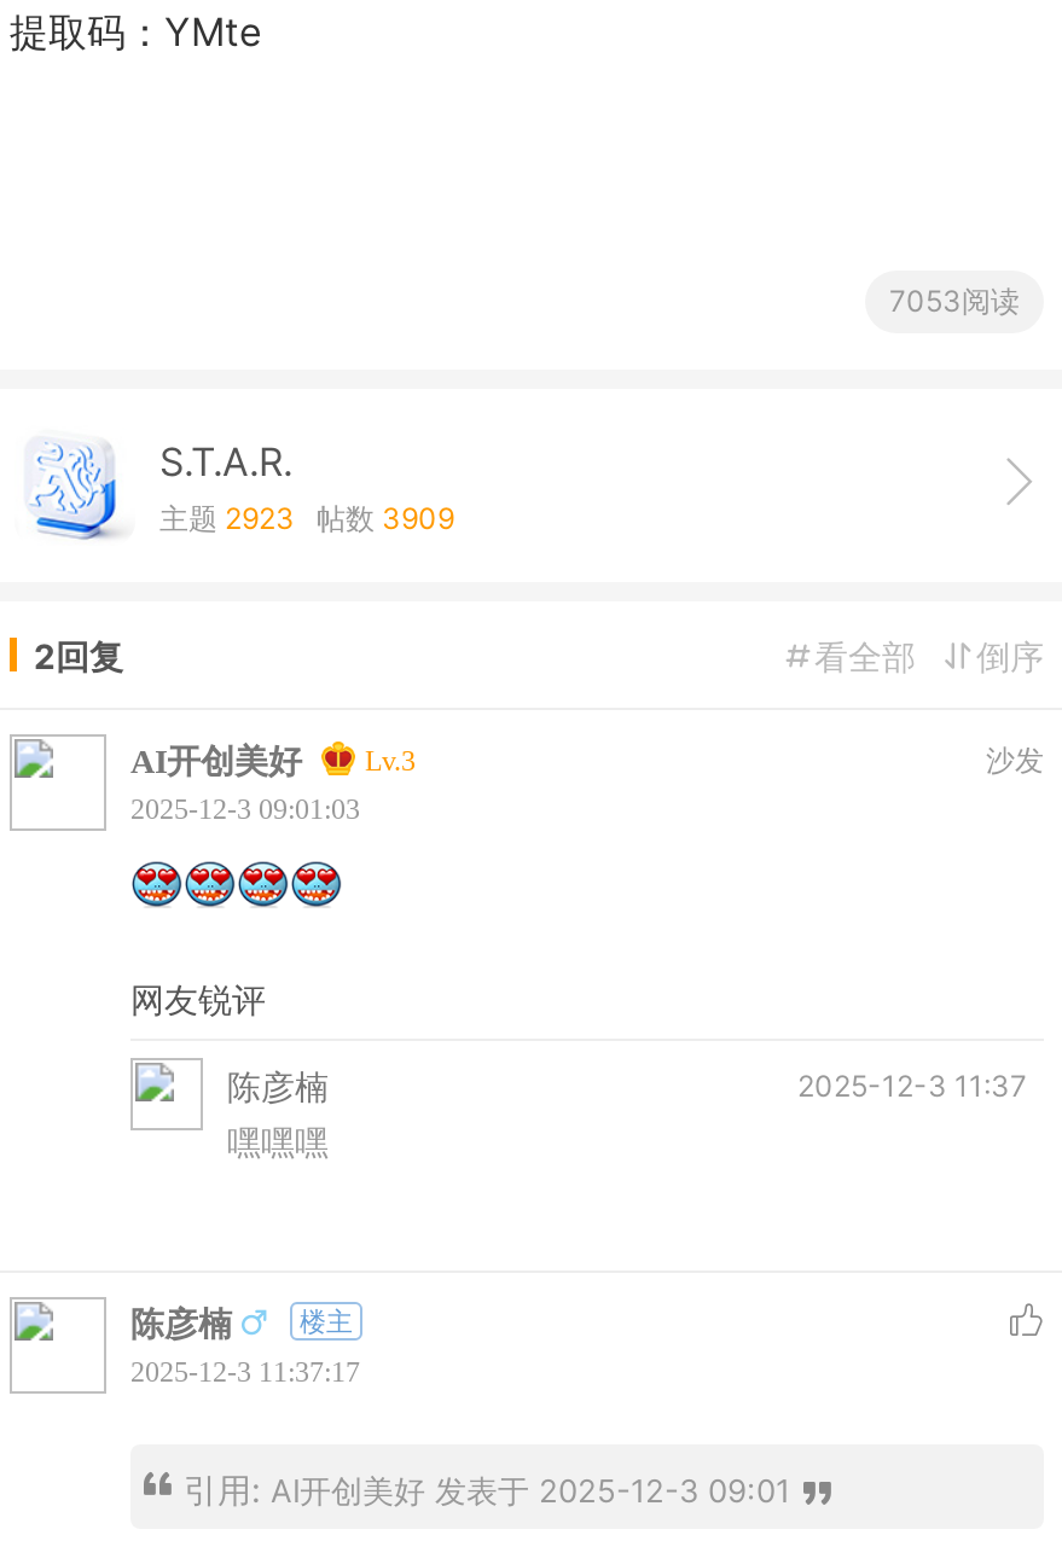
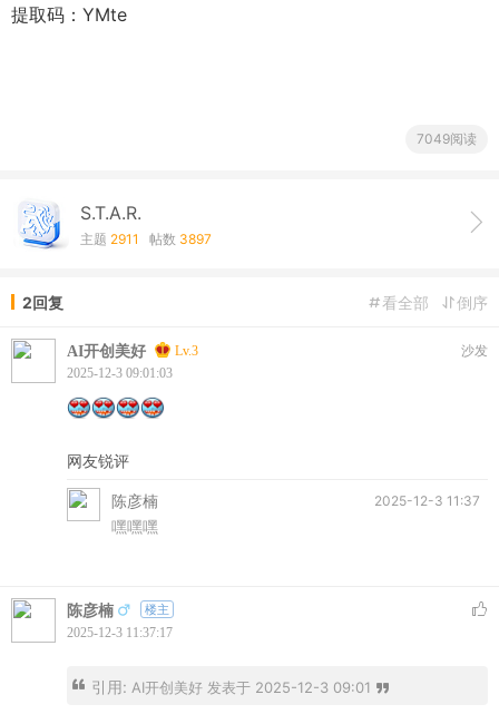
[889,283,1020,319] 7053阅读 -> [417,130,477,147] 7049阅读
[159,500,454,536] 主题2923帖数3909 -> [80,231,212,247] 主题2911帖数3897

